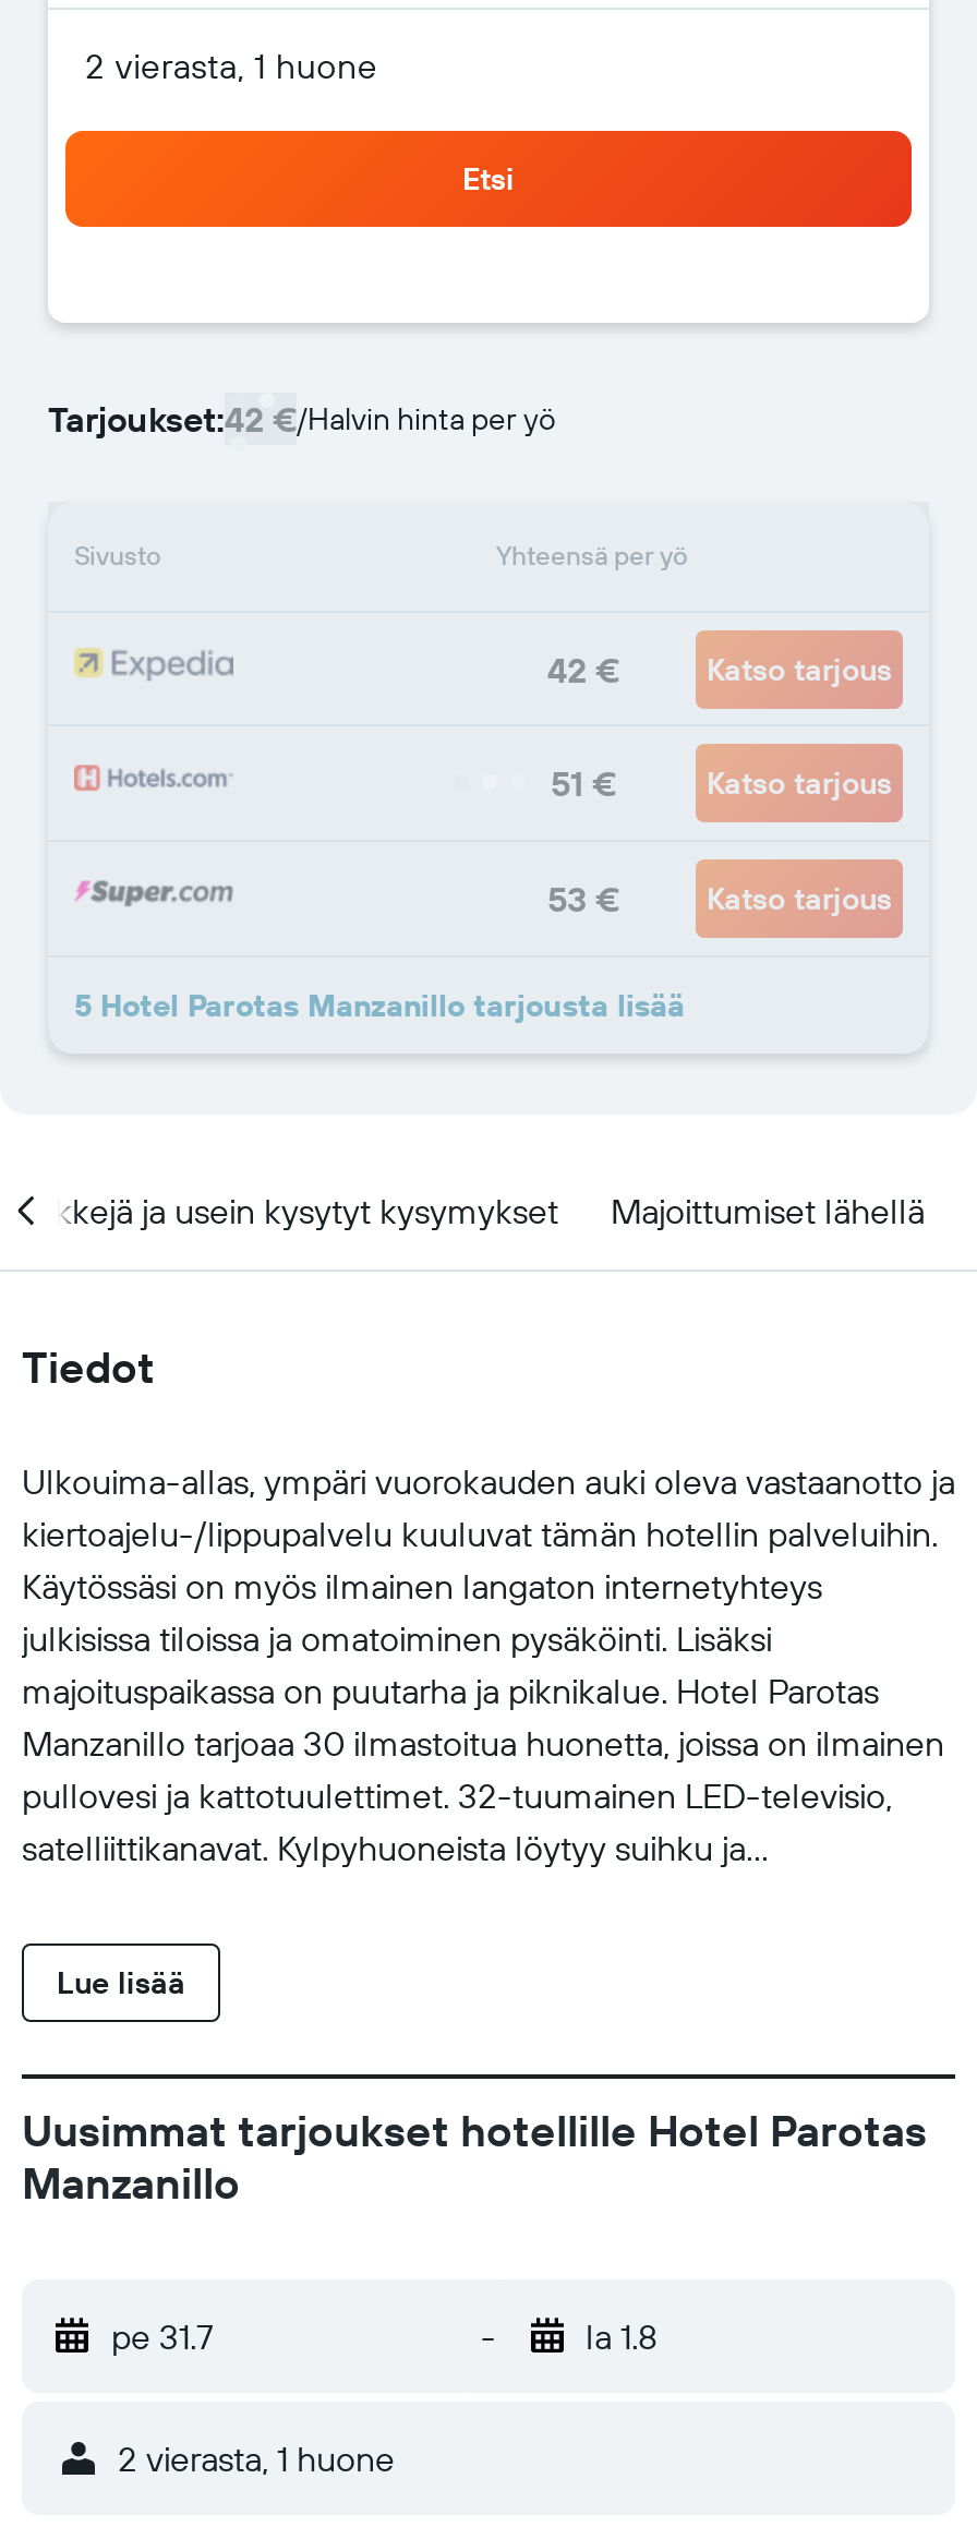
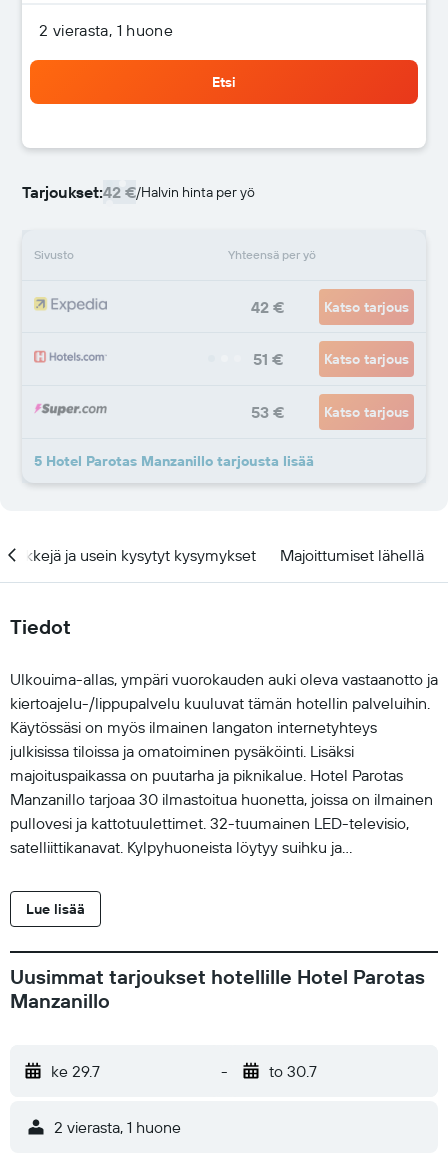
[111,2314,214,2358] pe 31.7 -> [51,1061,100,1081] ke 29.7
[586,2314,658,2358] la 1.8 -> [268,1061,316,1081] to 30.7

